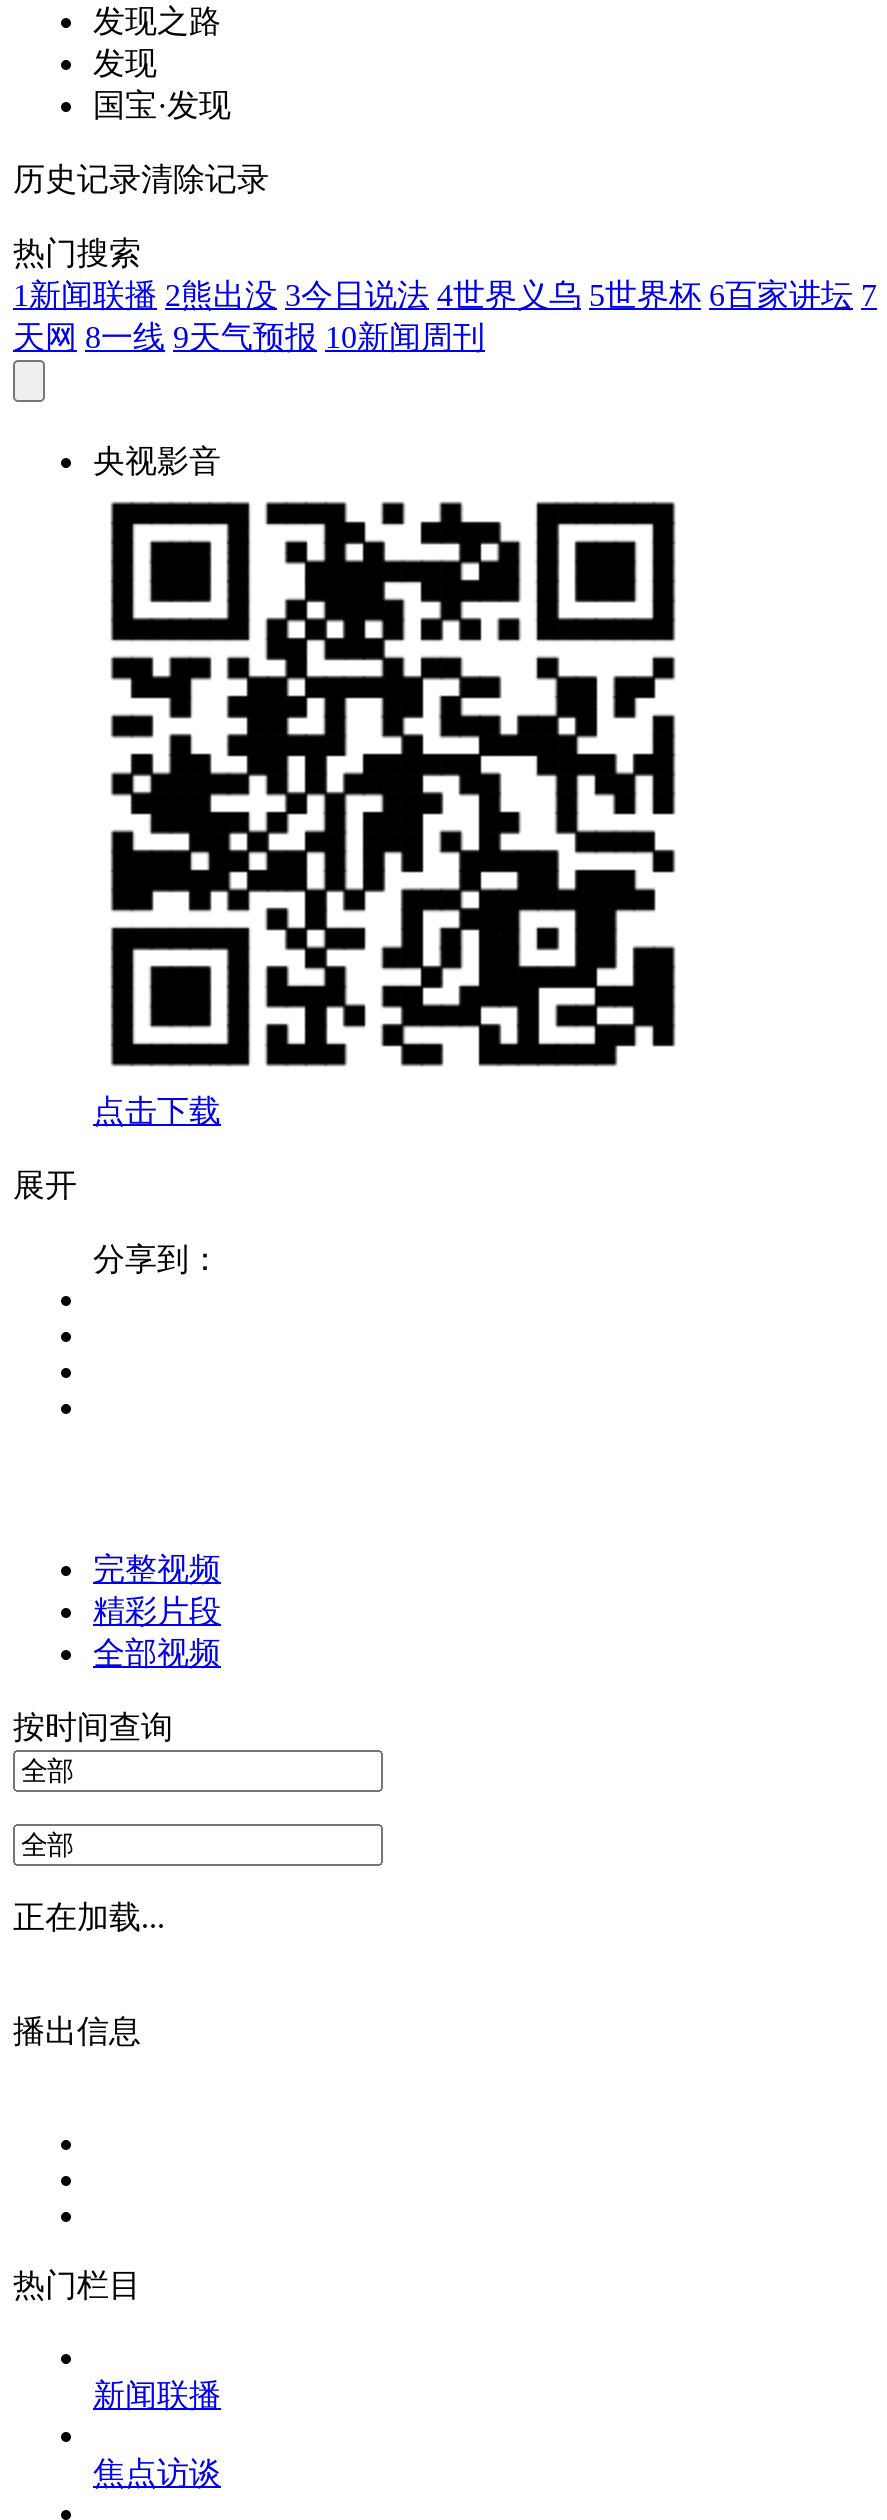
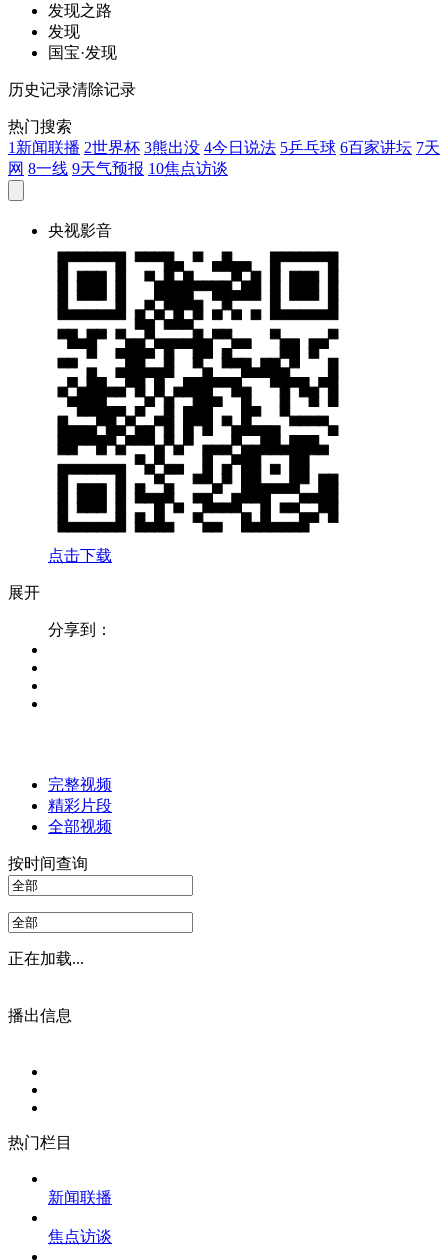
[13,278,877,354] 1新闻联播 2熊出没 3今日说法 4世界义乌 5世界杯 6百家讲坛 7 | 天网 8一线 9天气预报 10新闻周刊 -> [8,139,440,177] 1新闻联播 2世界杯 3熊出没 4今日说法 5乒乓球 6百家讲坛 7天 | 网 8一线 9天气预报 10焦点访谈

